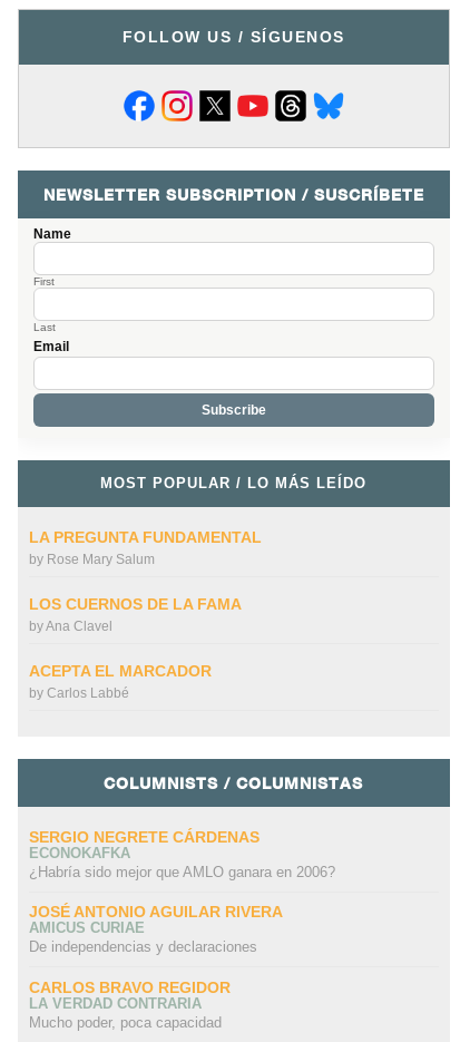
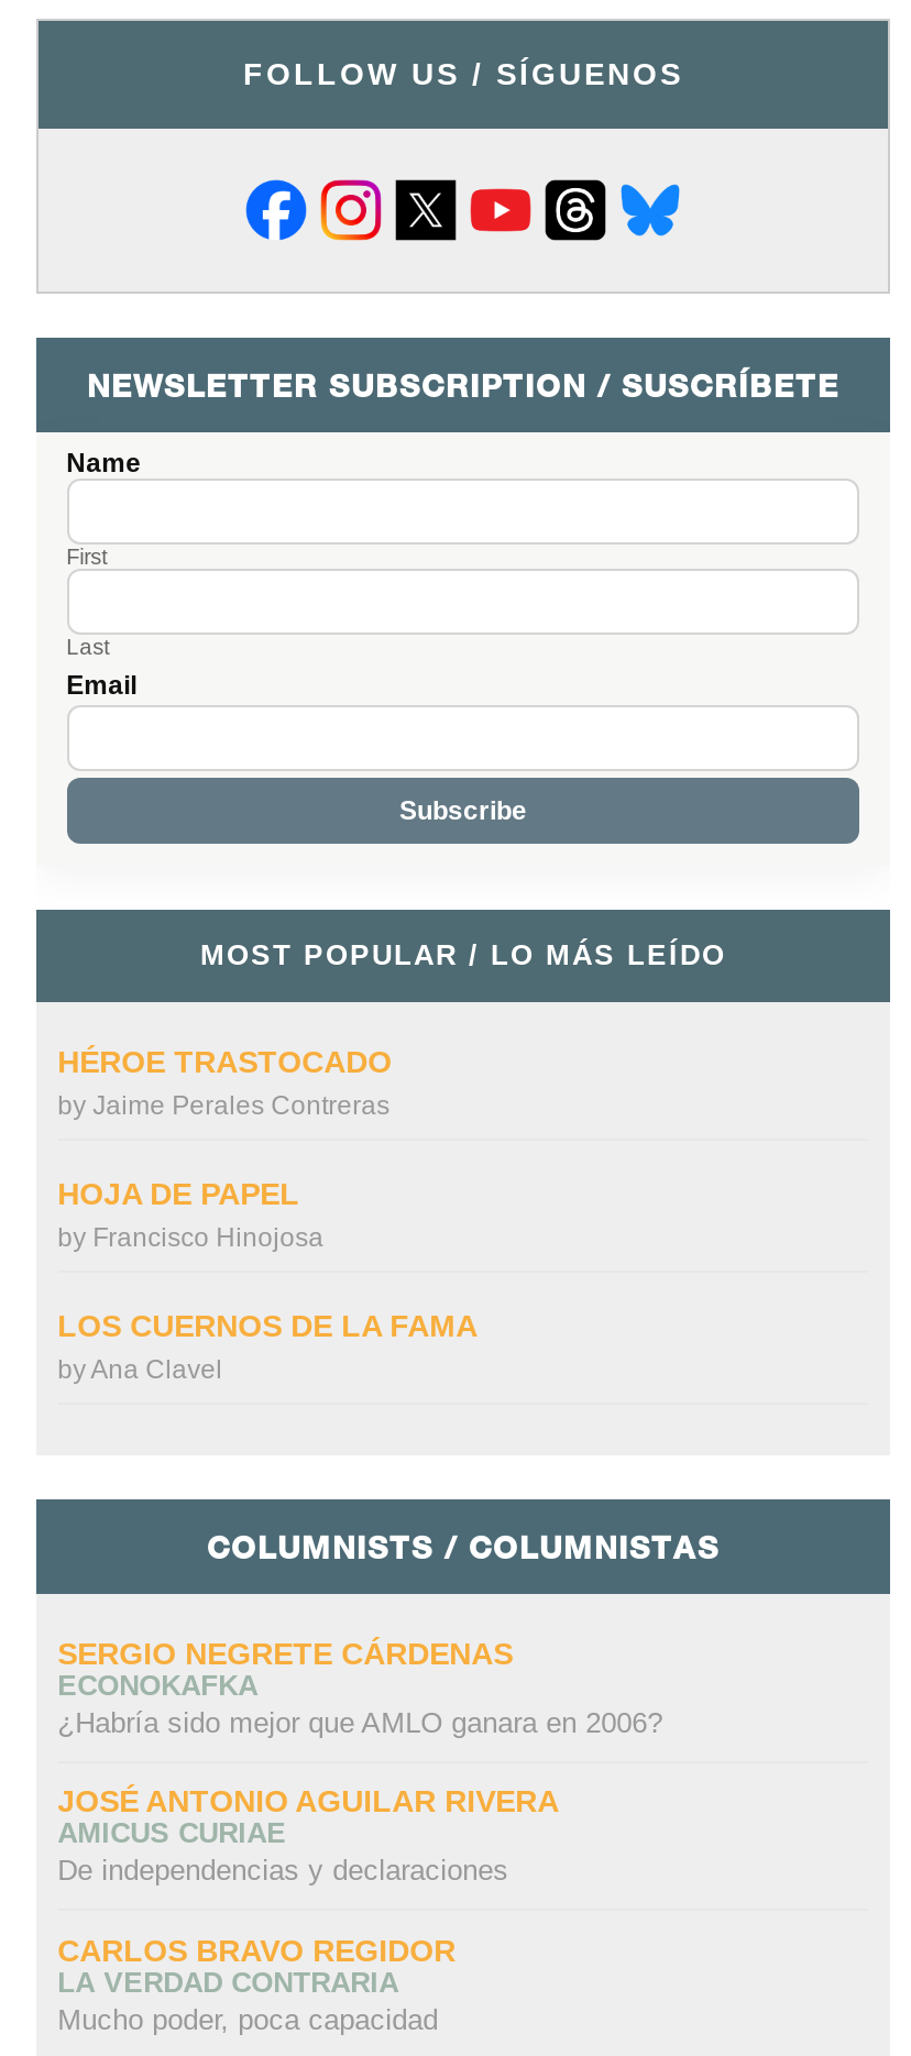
[29,528,261,567] LA PREGUNTA FUNDAMENTAL | by Rose Mary Salum -> [57,1044,392,1253] HÉROE TRASTOCADO | by Jaime Perales Contreras | HOJA DE PAPEL | by Francisco Hinojosa
moved [29,595,241,634] -> [57,1308,478,1385]: LOS CUERNOS DE LA FAMA | byAna Clavel
[29,662,211,701] ACEPTA EL MARCADOR | by Carlos Labbé -> none

